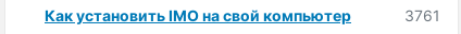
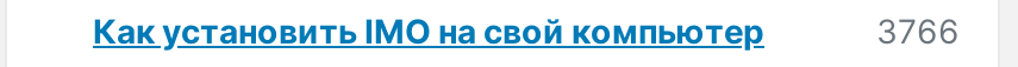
[404,7,440,25] 3761 -> [876,11,960,51] 3766

